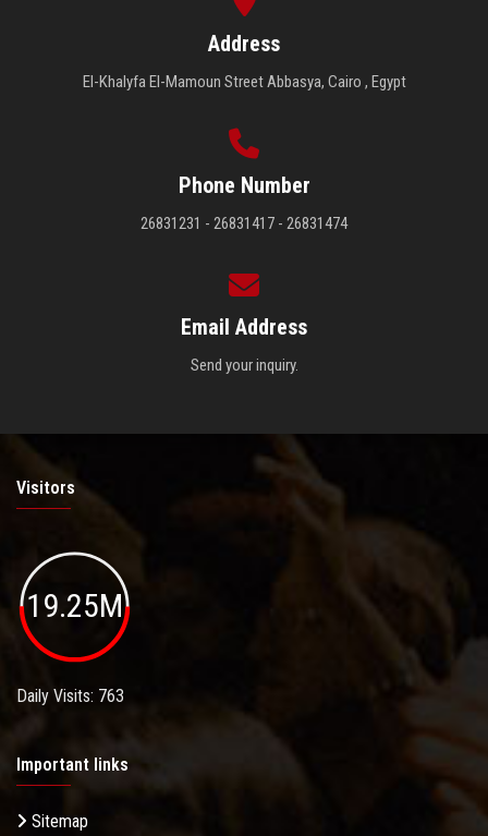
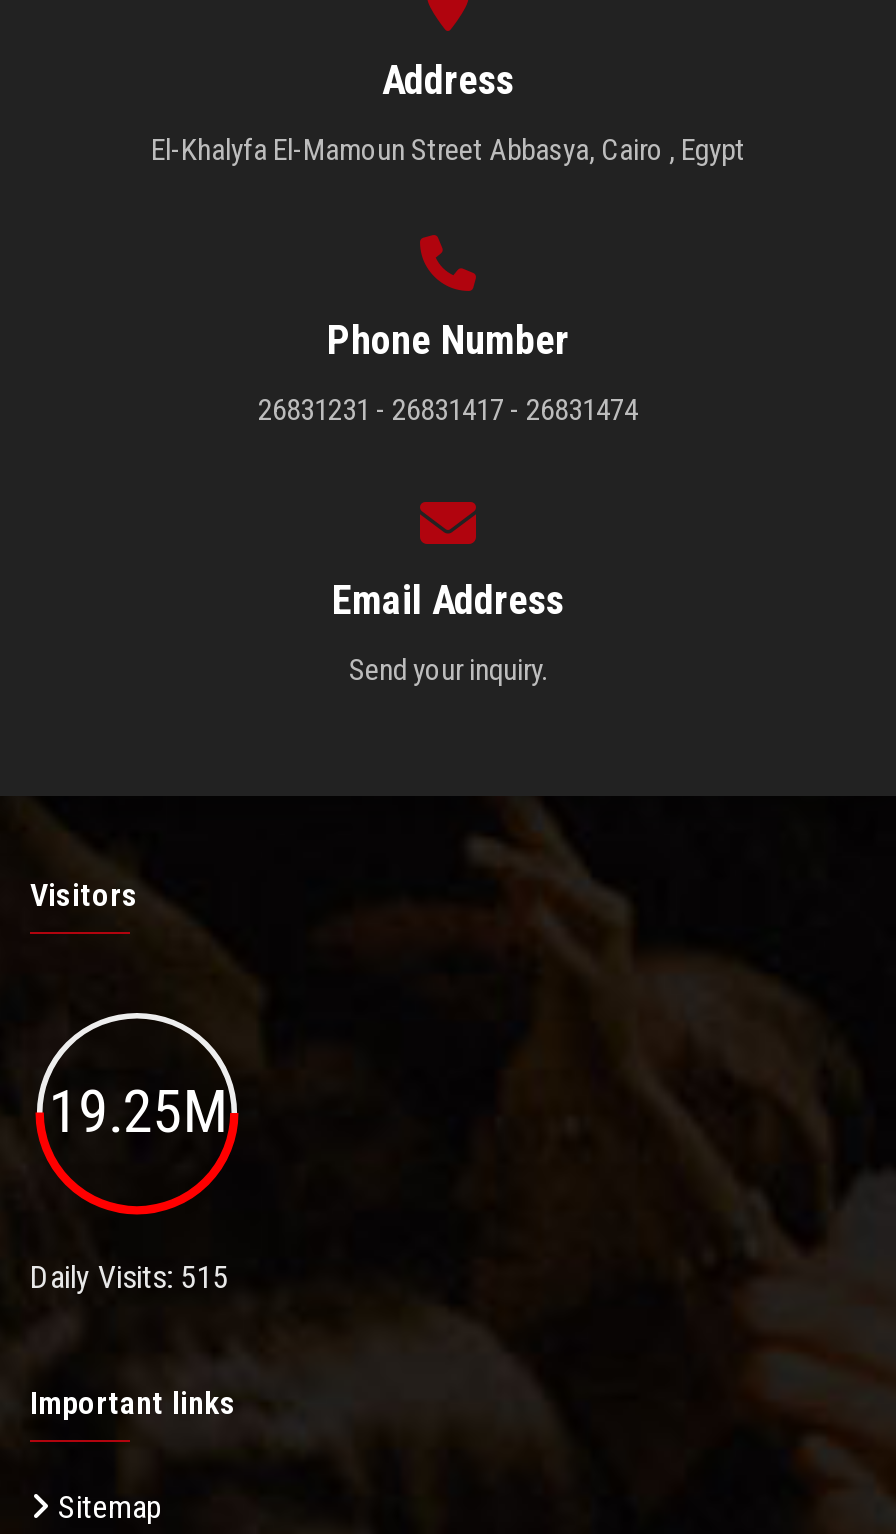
[16,685,124,706] Daily Visits: 763 -> [30,1258,228,1296] Daily Visits: 515

